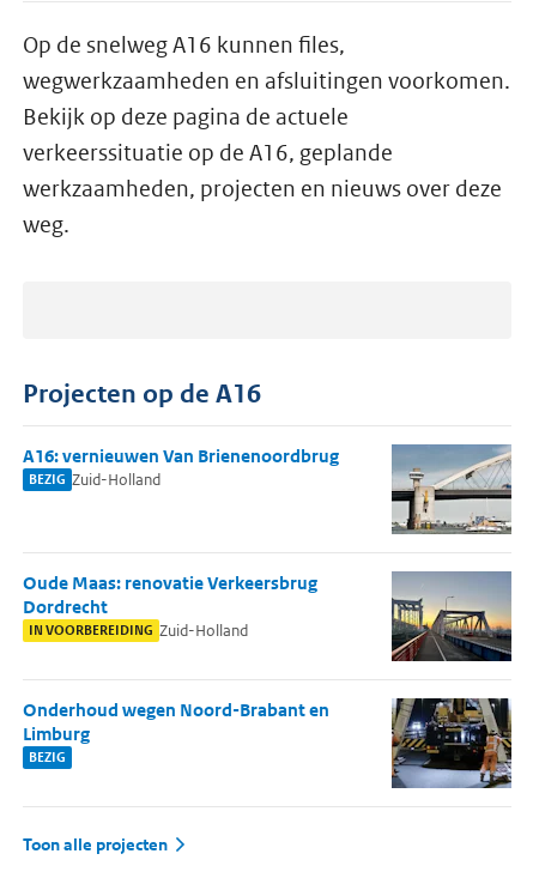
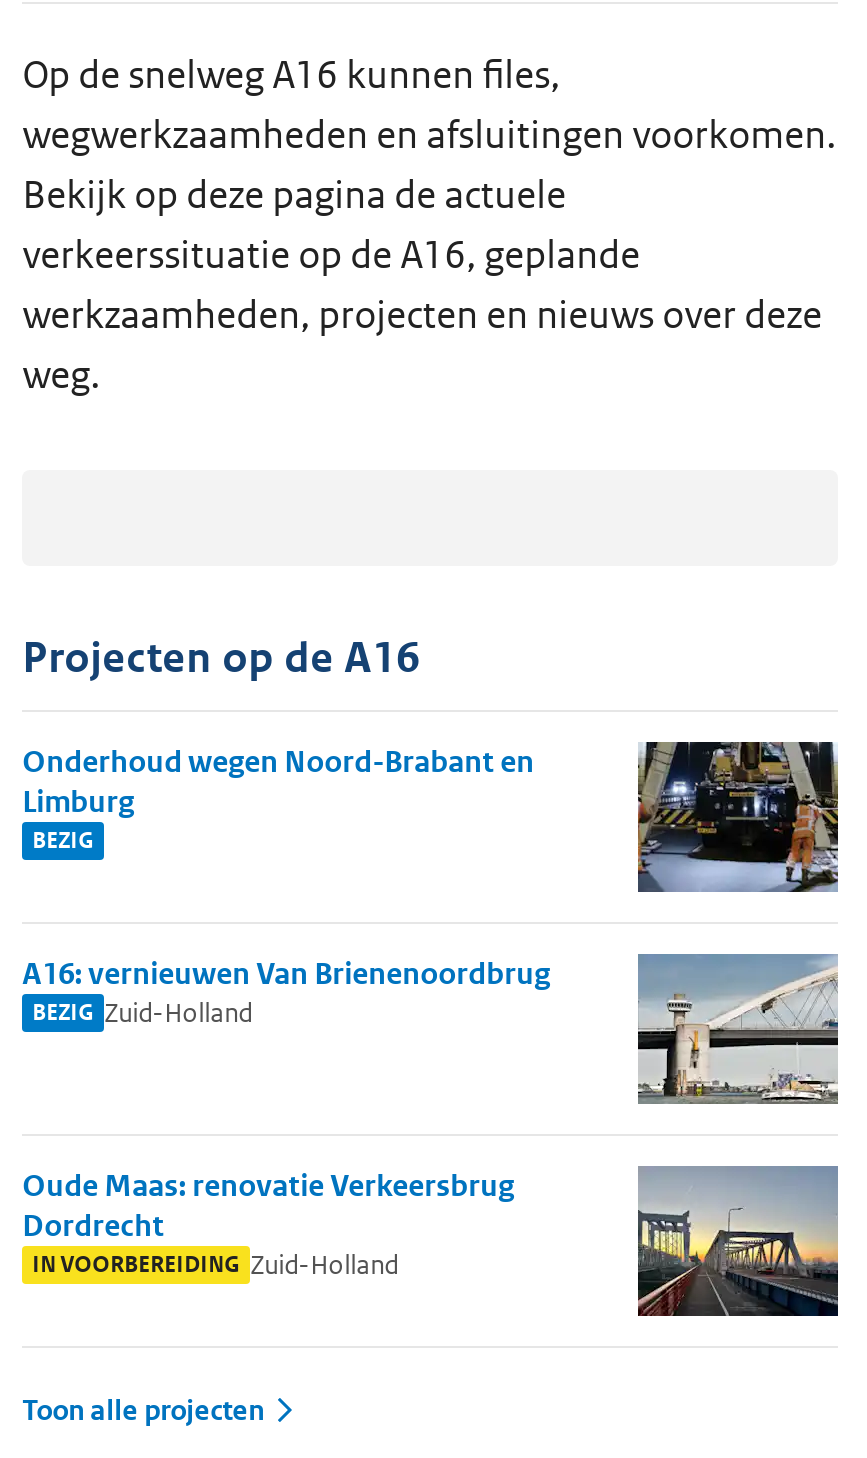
moved [23,445,339,641] -> [22,954,550,1282]: A16: vernieuwen Van Brienenoordbrug | BEZIG Zuid-Holland | Oude Maas: renovatie Verkeersbrug | Dordrecht | IN VOORBEREIDING Zuid-Holland
moved [23,699,330,767] -> [22,742,534,856]: Onderhoud wegen Noord-Brabant en | Limburg | BEZIG

